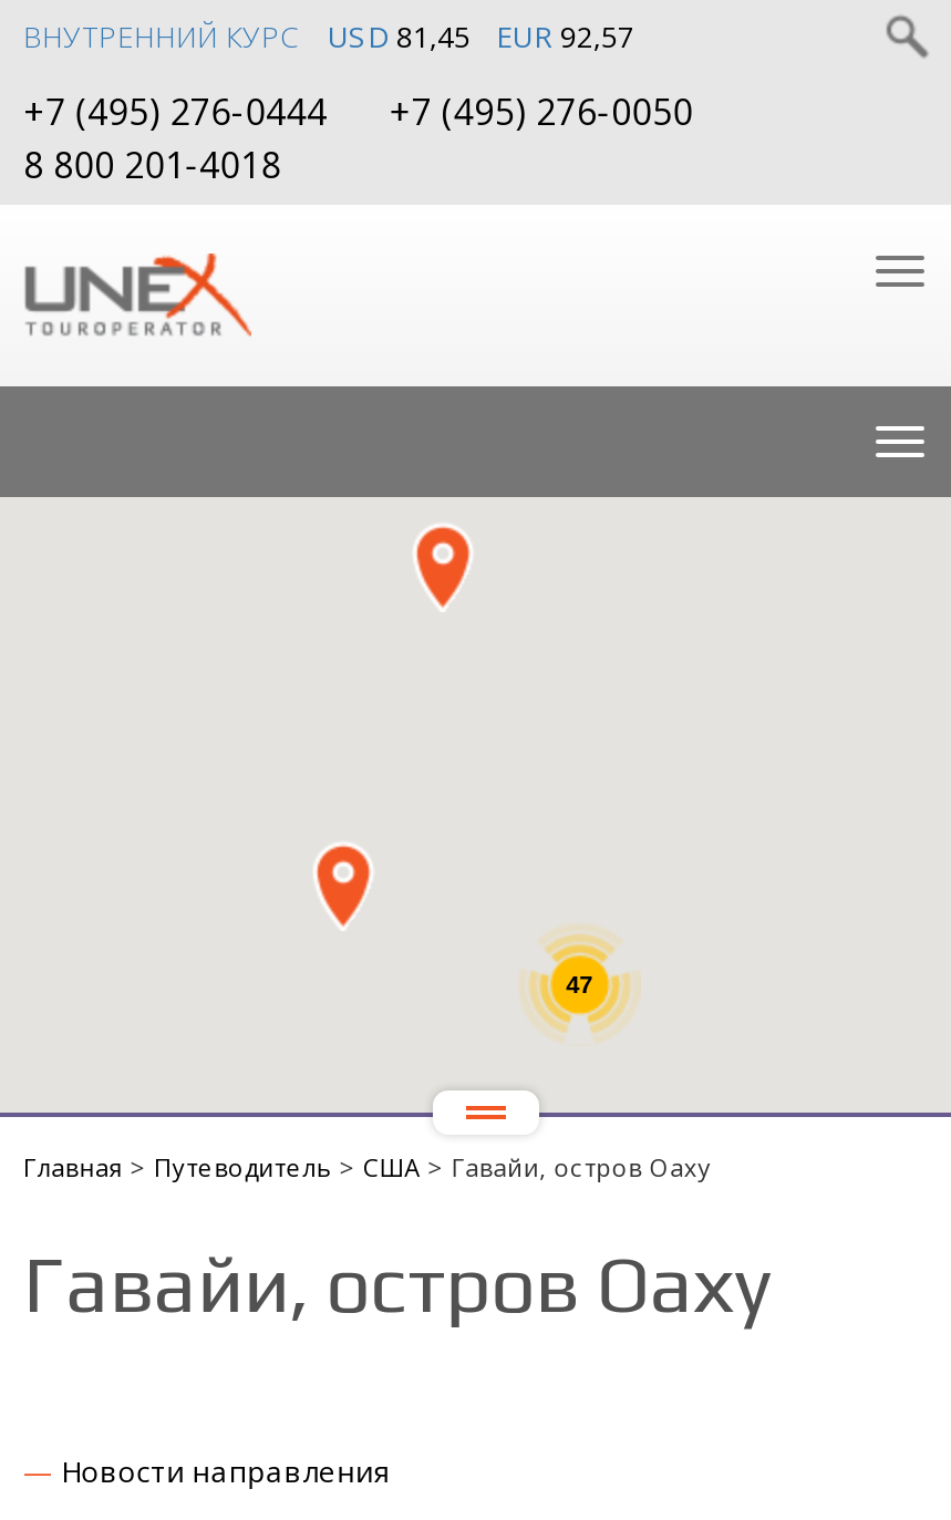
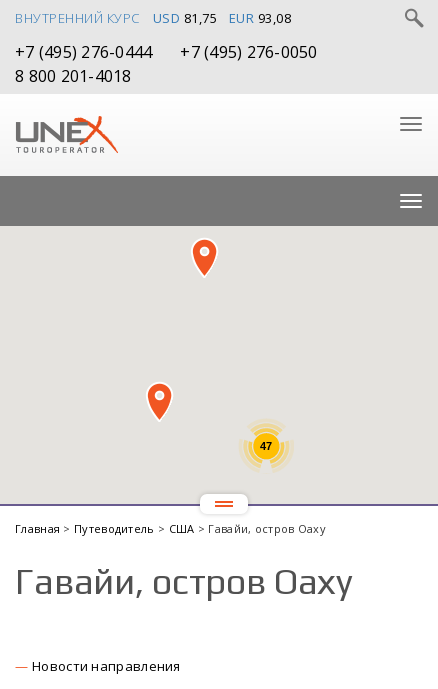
[328,17,471,56] USD 81,45 -> [152,9,217,27] USD 81,75
[496,17,634,56] EUR 92,57 -> [228,9,291,27] EUR 93,08

